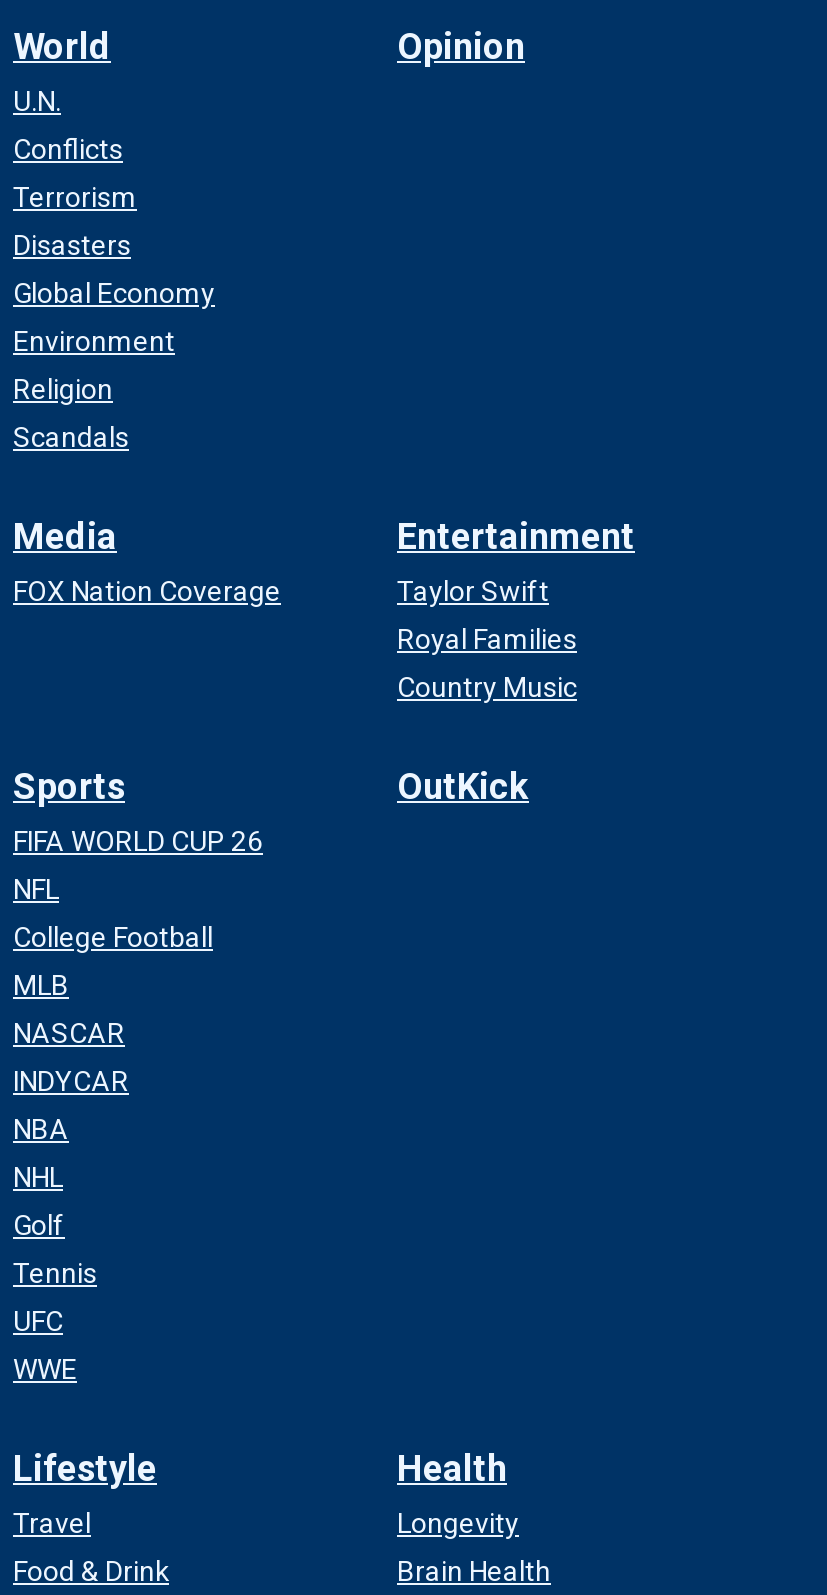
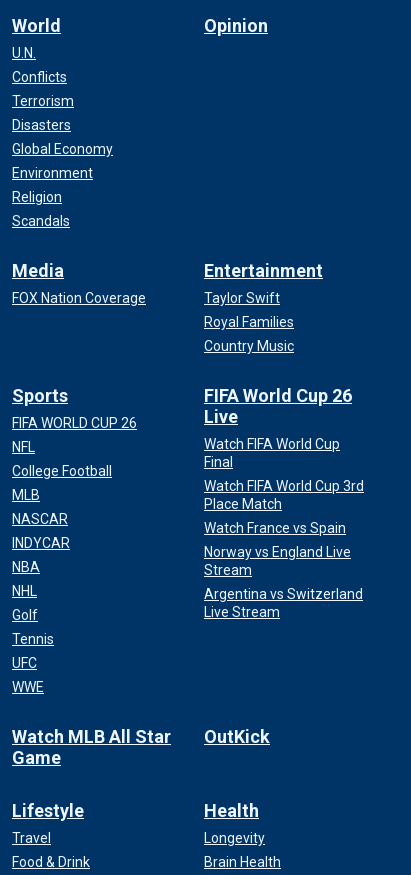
moved [397,765,529,807] -> [204,726,270,747]: OutKick
none -> [12,726,171,768] Watch MLB All Star | Game
none -> [204,385,364,620] FIFA World Cup 26 | Live | Watch FIFA World Cup | Final | Watch FIFA World Cup 3rd | Place Match | Watch France vs Spain | Norway vs England Live | Stream | Argentina vs Switzerland | Live Stream

